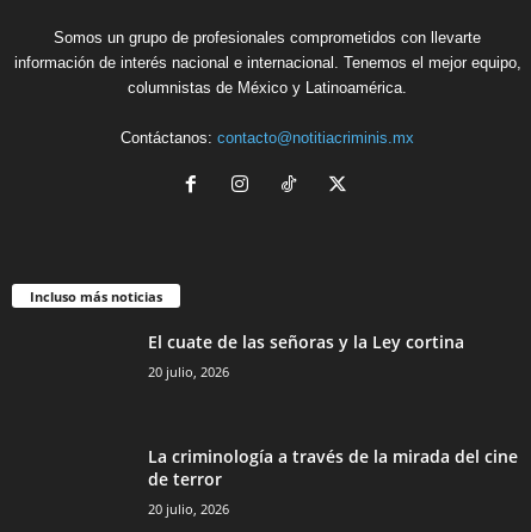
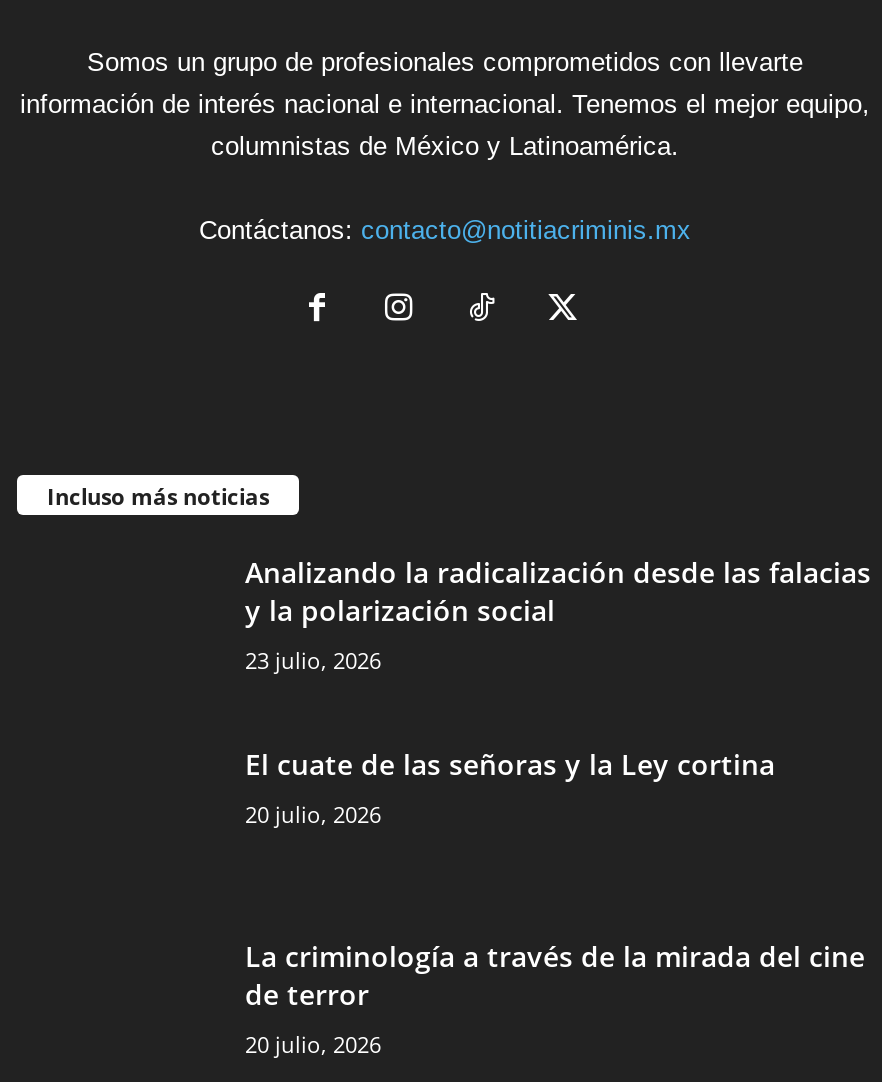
none -> [245,552,871,674] Analizando la radicalización desde las falacias | y la polarización social | 23 julio, 2026

